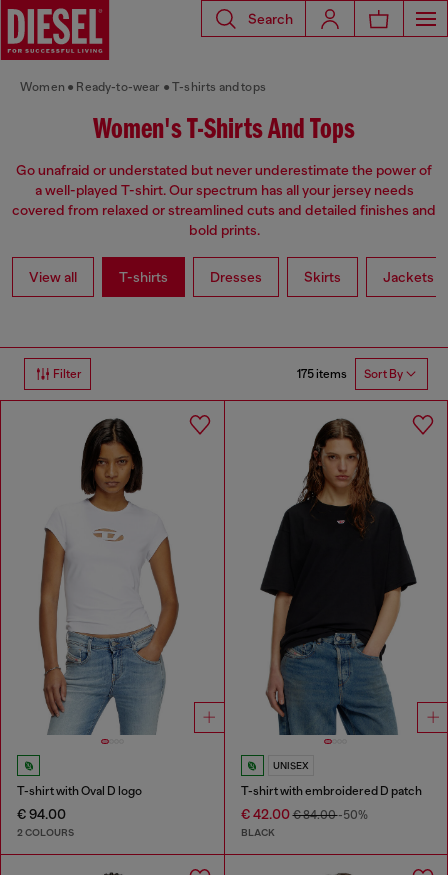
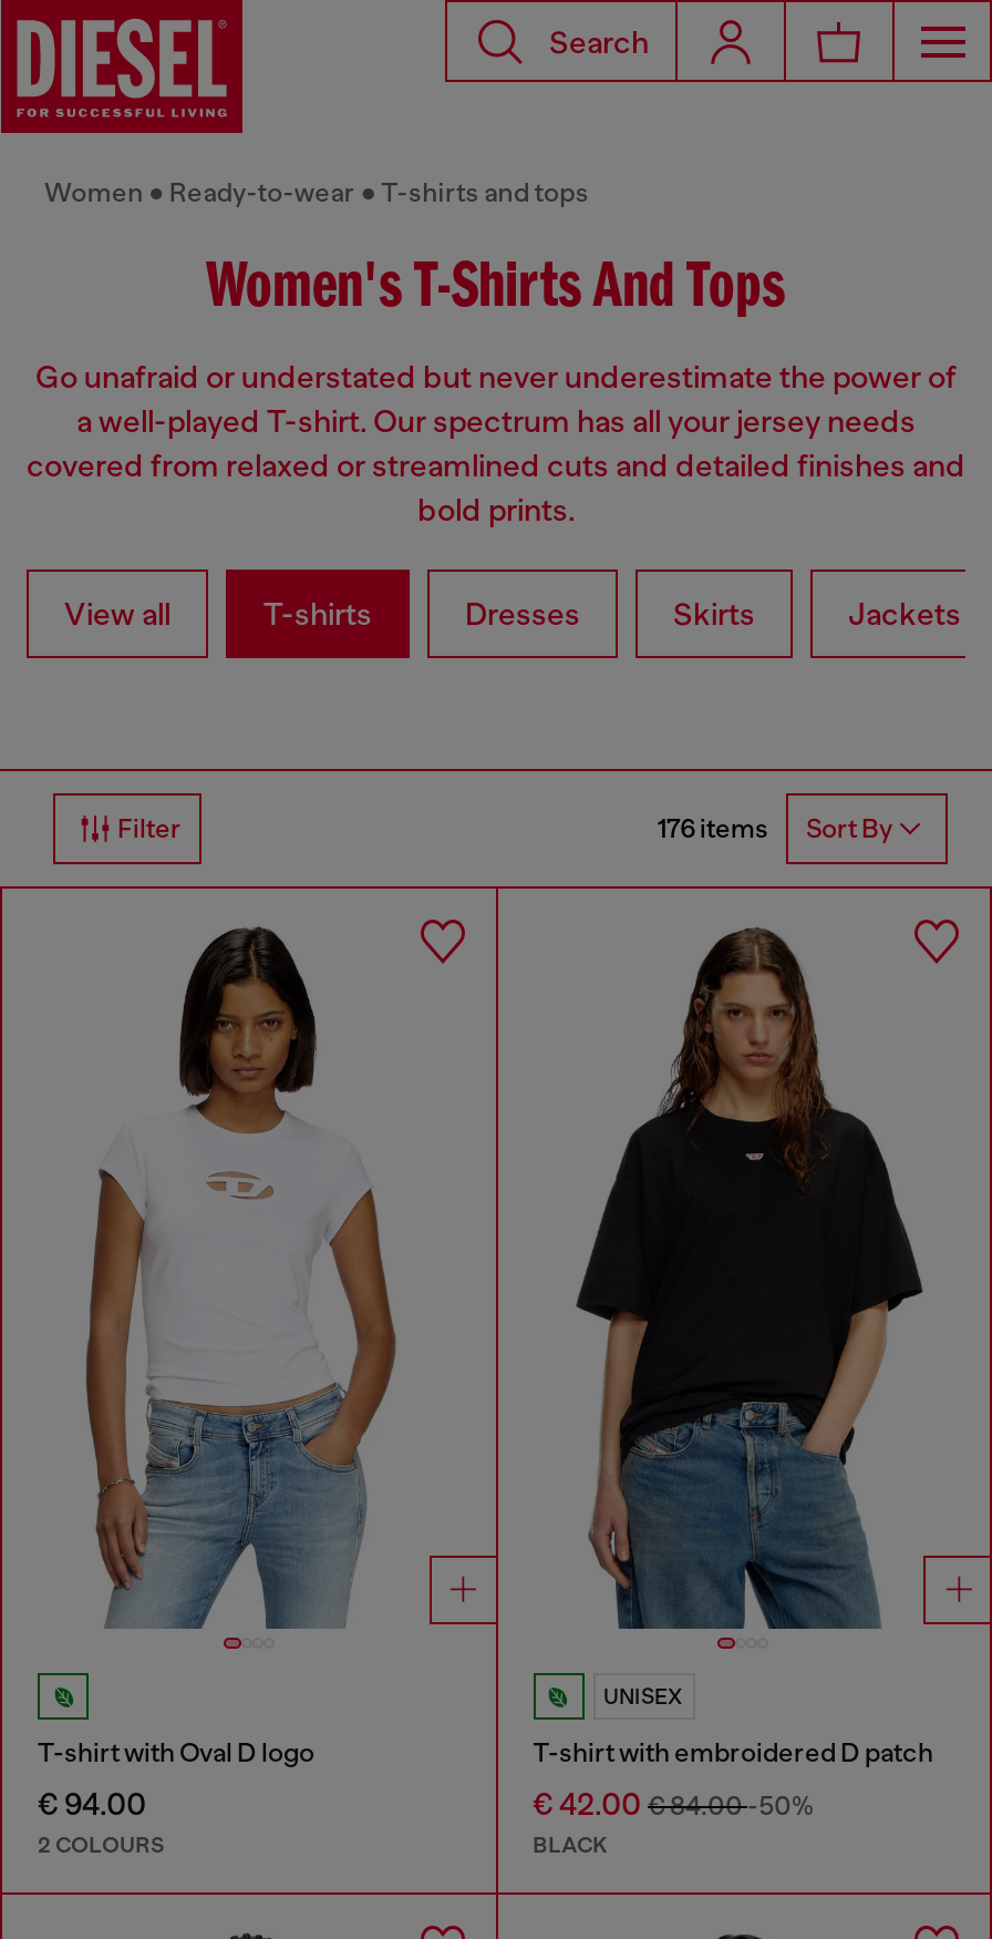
[297,367,403,381] 175 items Sort By -> [658,813,892,845] 176 items Sort By

